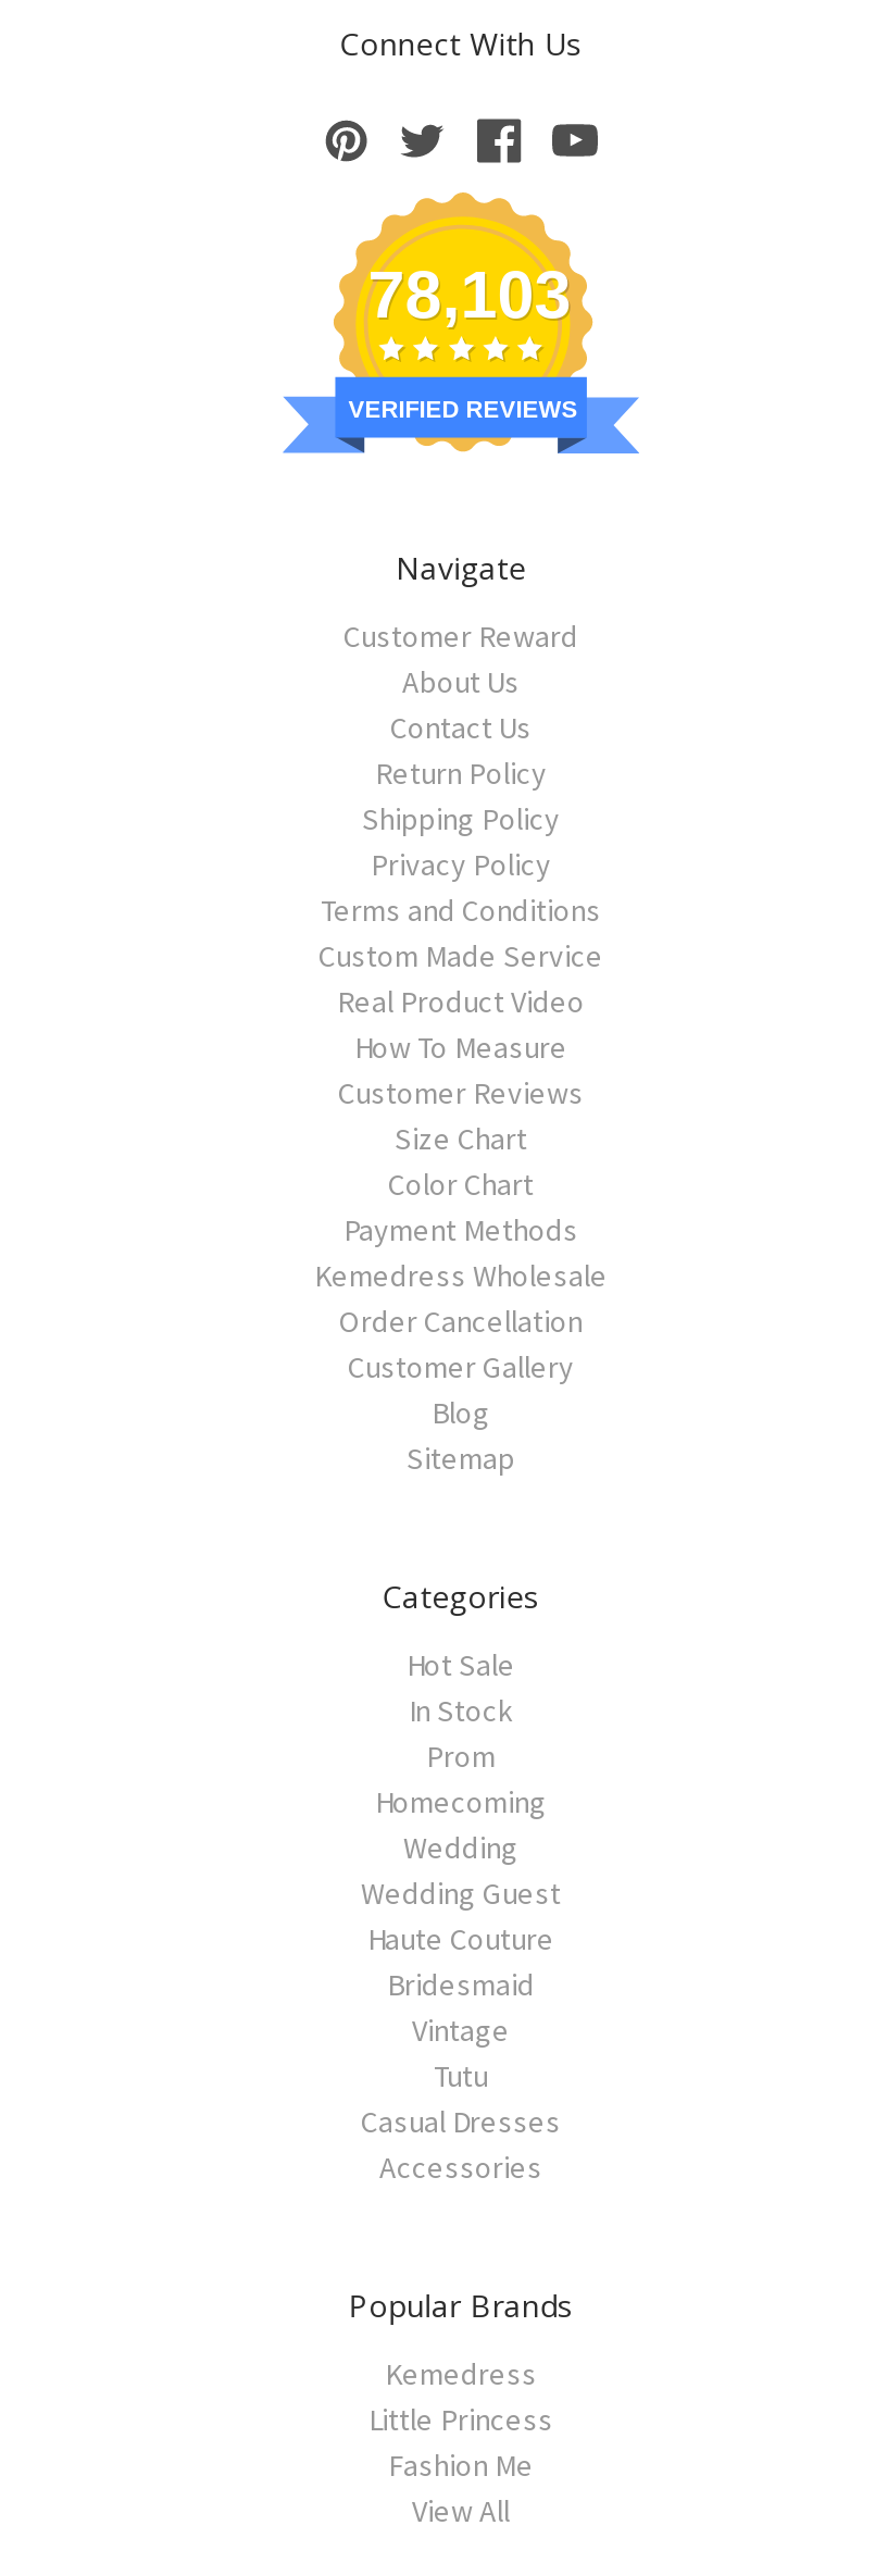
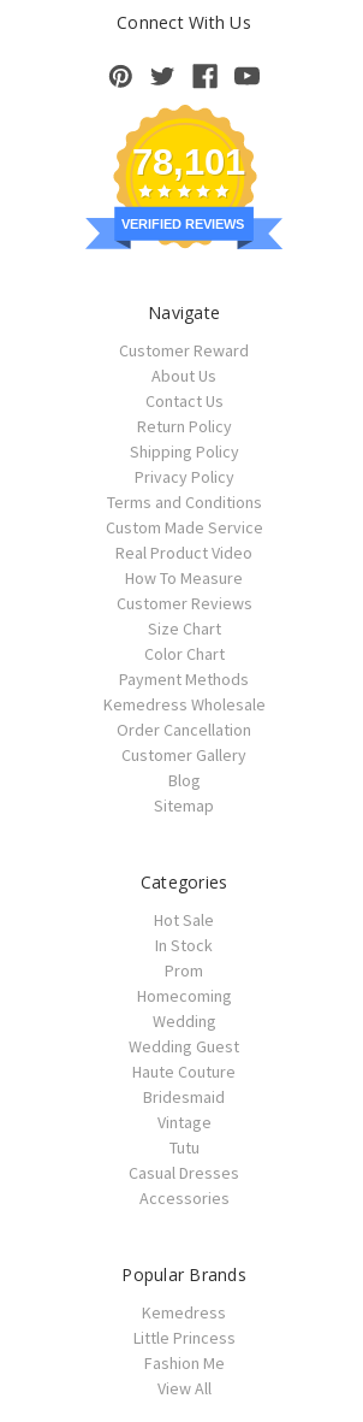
[367,258,570,333] 78,103 -> [132,141,245,183] 78,101

